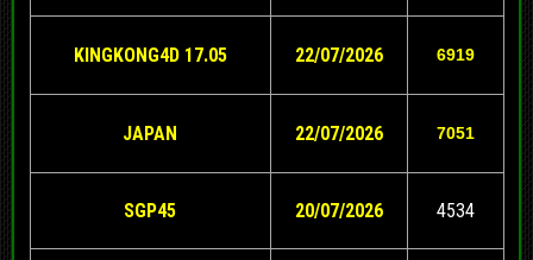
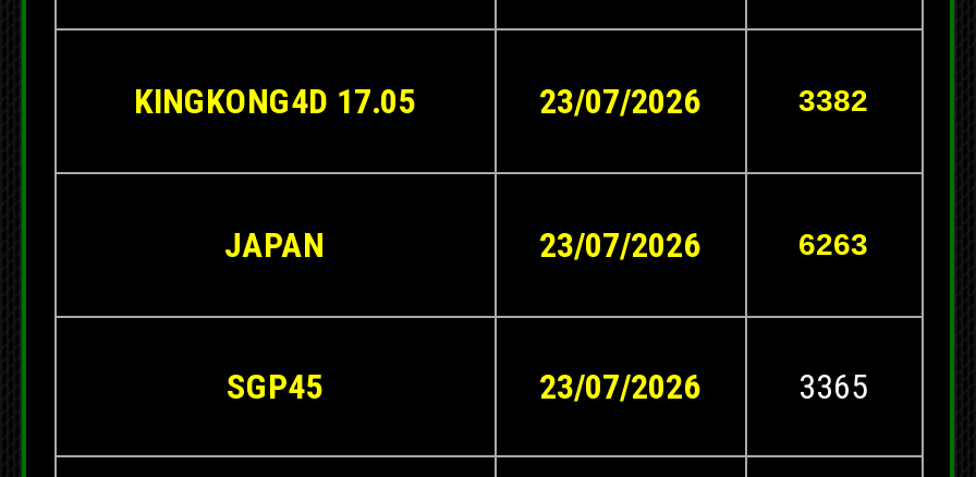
[294,44,382,67] 22/07/2026 -> [539,81,700,122] 23/07/2026
[436,45,474,64] 6919 -> [798,83,868,118] 3382
[294,123,382,145] 22/07/2026 -> [539,225,700,266] 23/07/2026
[436,124,474,143] 7051 -> [798,227,868,262] 6263
[294,200,382,222] 20/07/2026 -> [539,366,700,408] 23/07/2026
[436,200,474,222] 4534 -> [798,366,868,408] 3365

